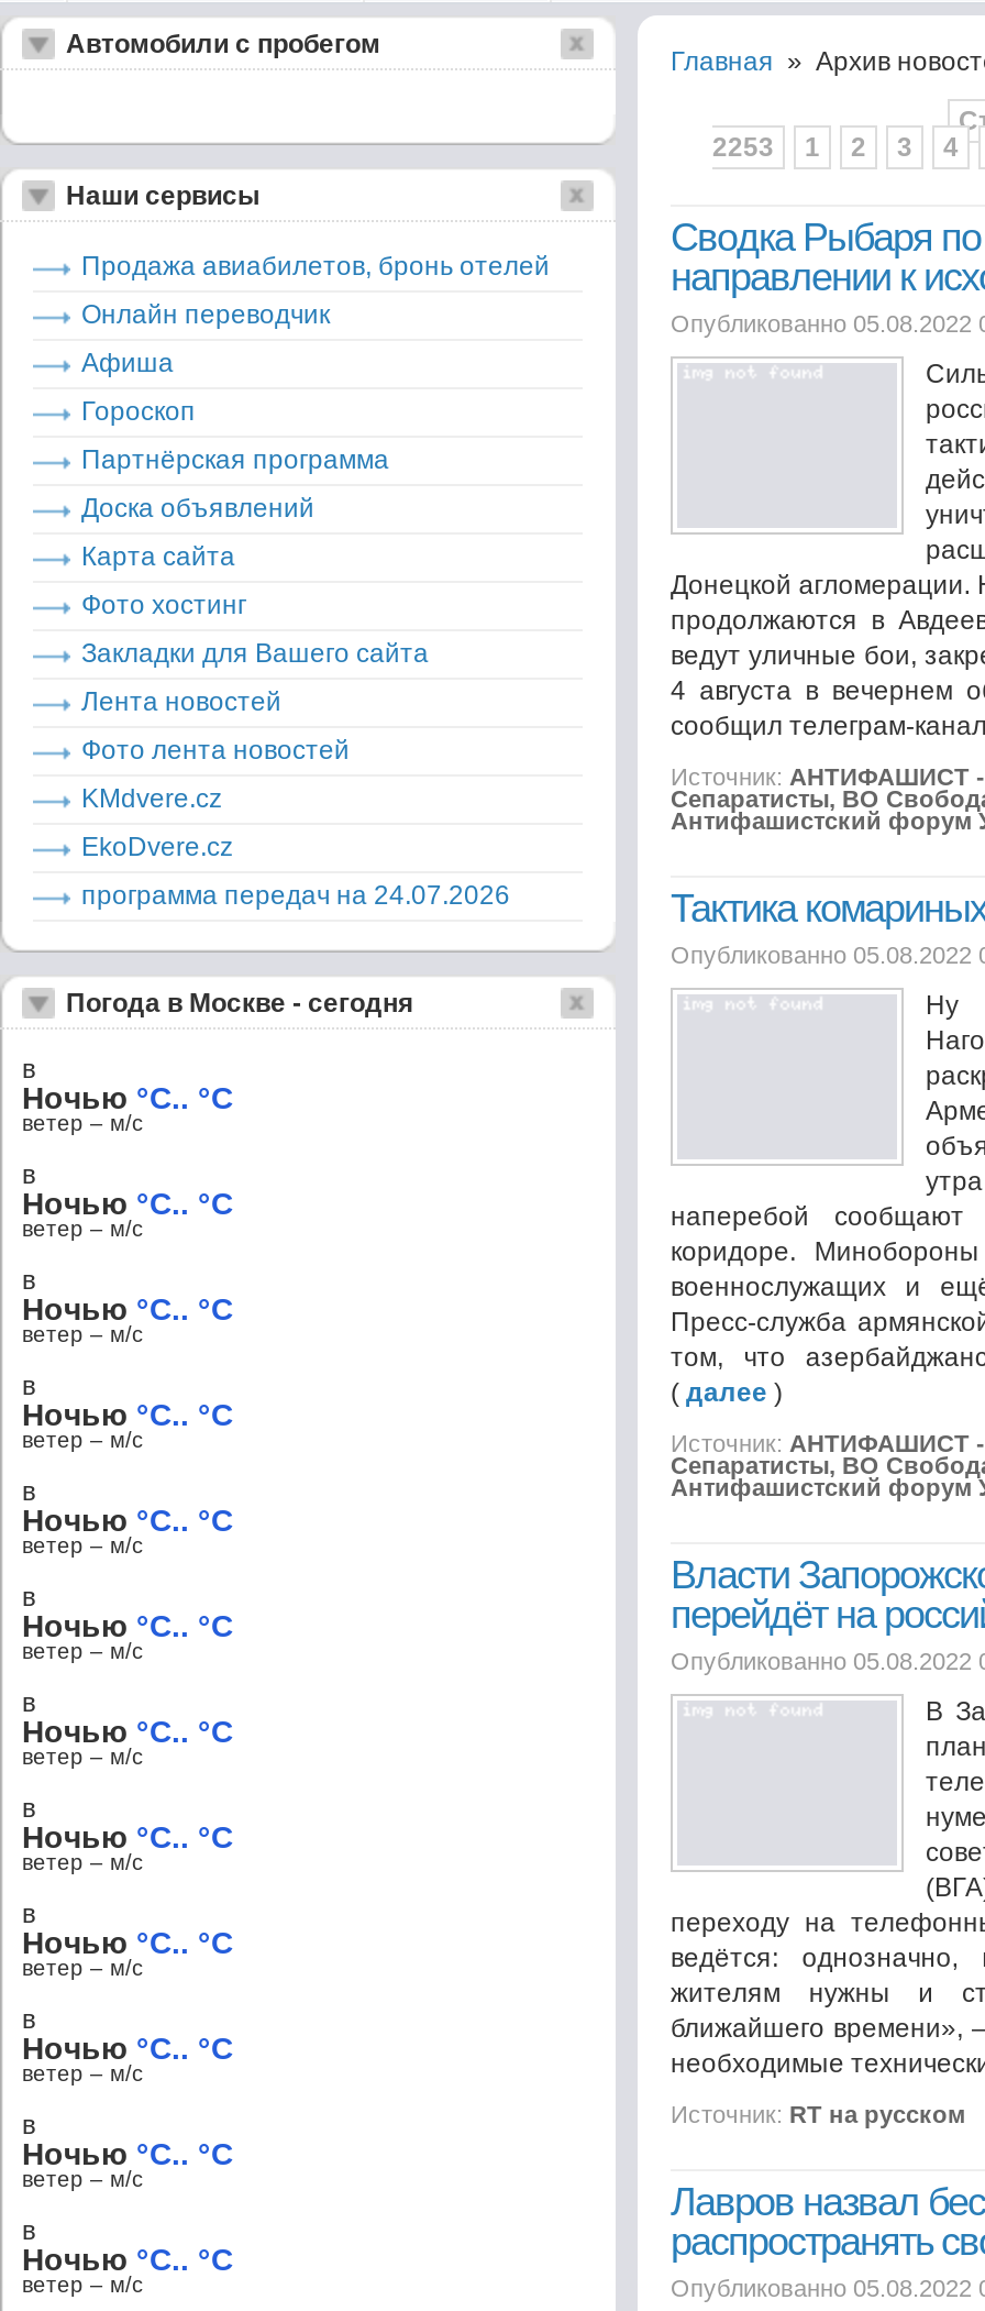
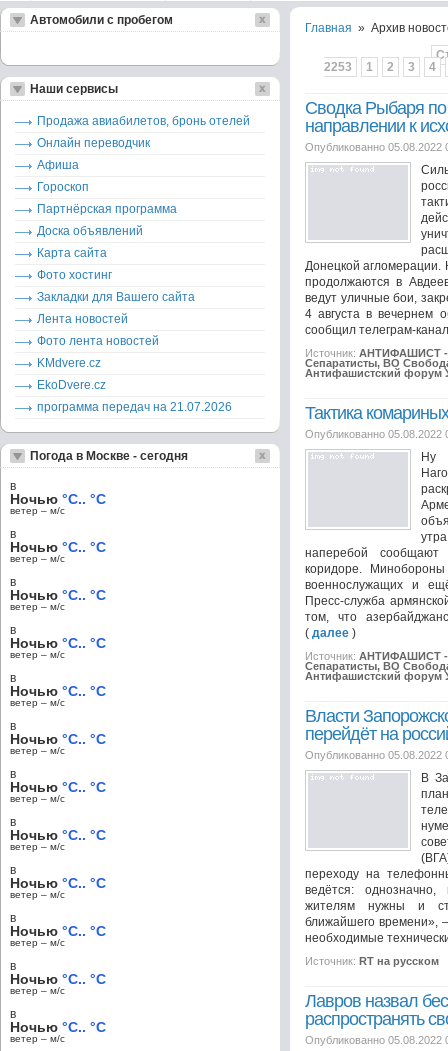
[81,880,510,911] программа передач на 24.07.2026 -> [37,400,232,414] программа передач на 21.07.2026

